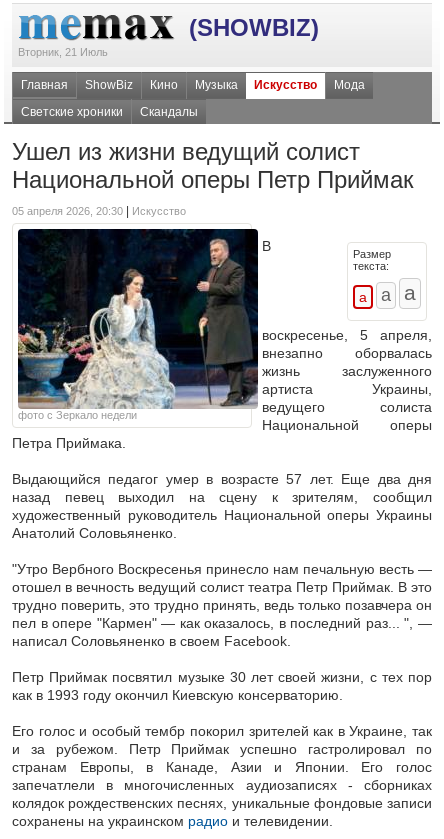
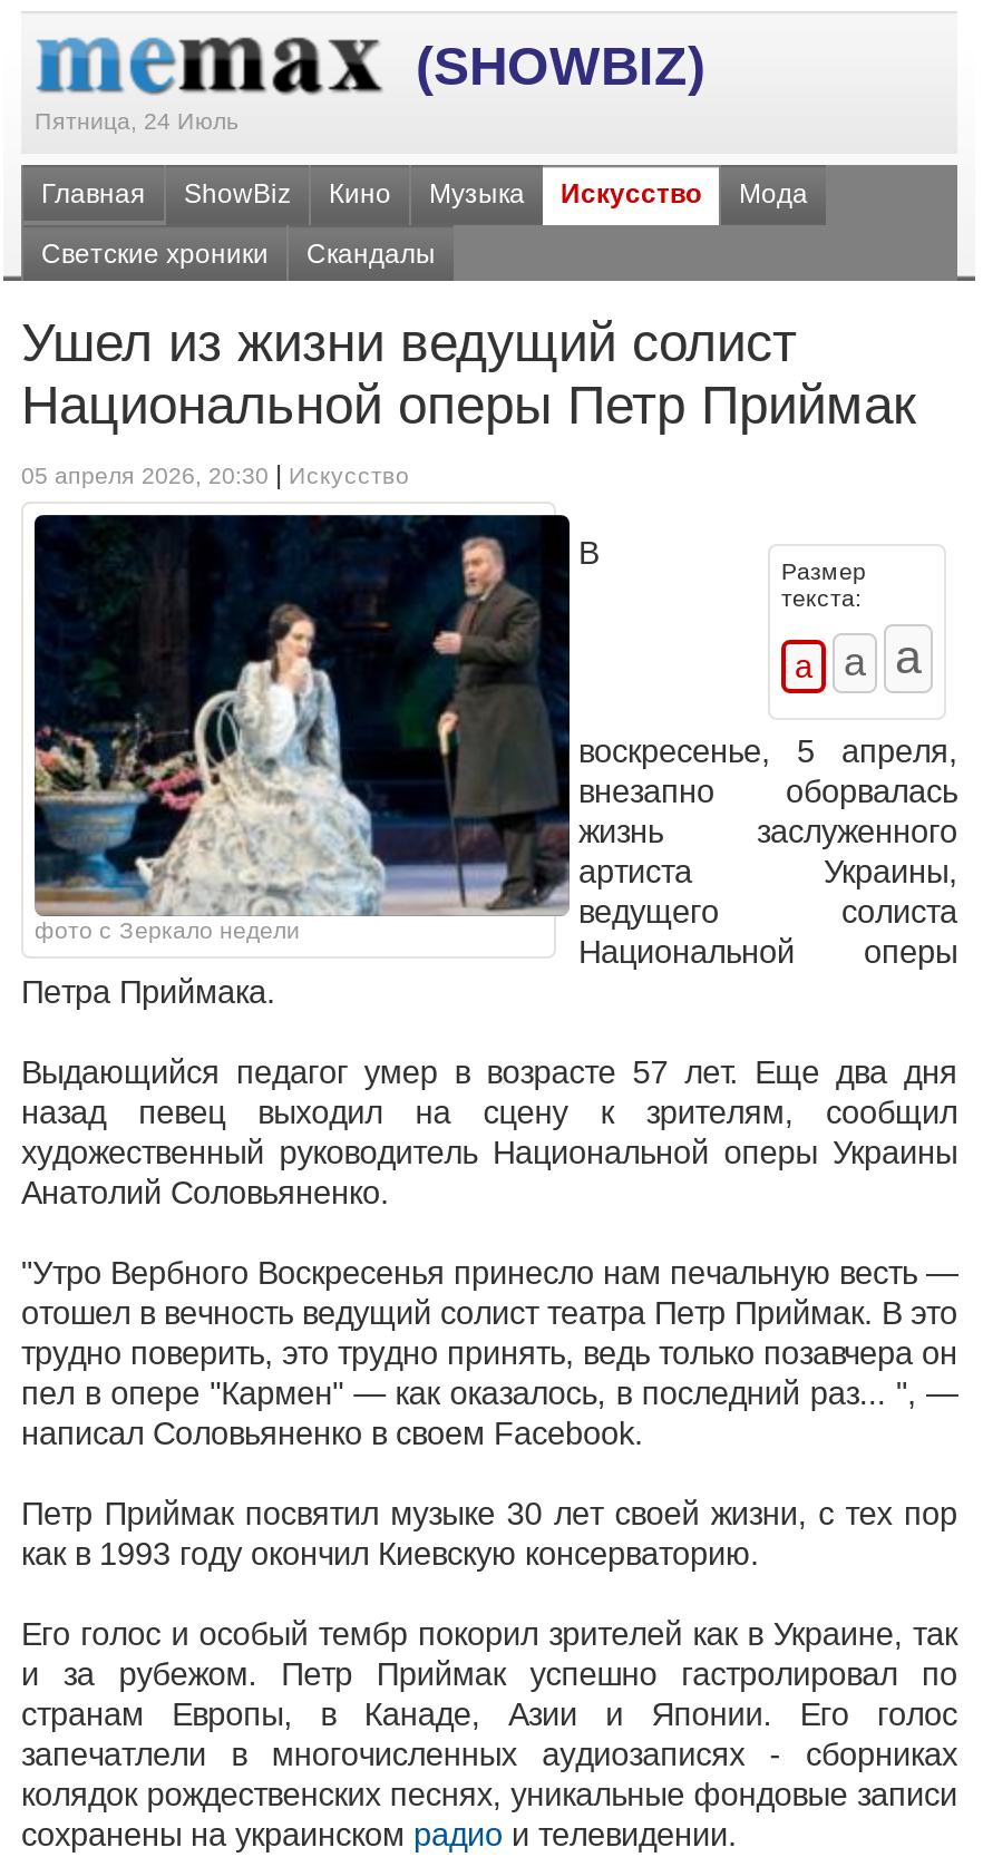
[18,46,108,58] Вторник, 21 Июль -> [35,107,240,134] Пятница, 24 Июль

